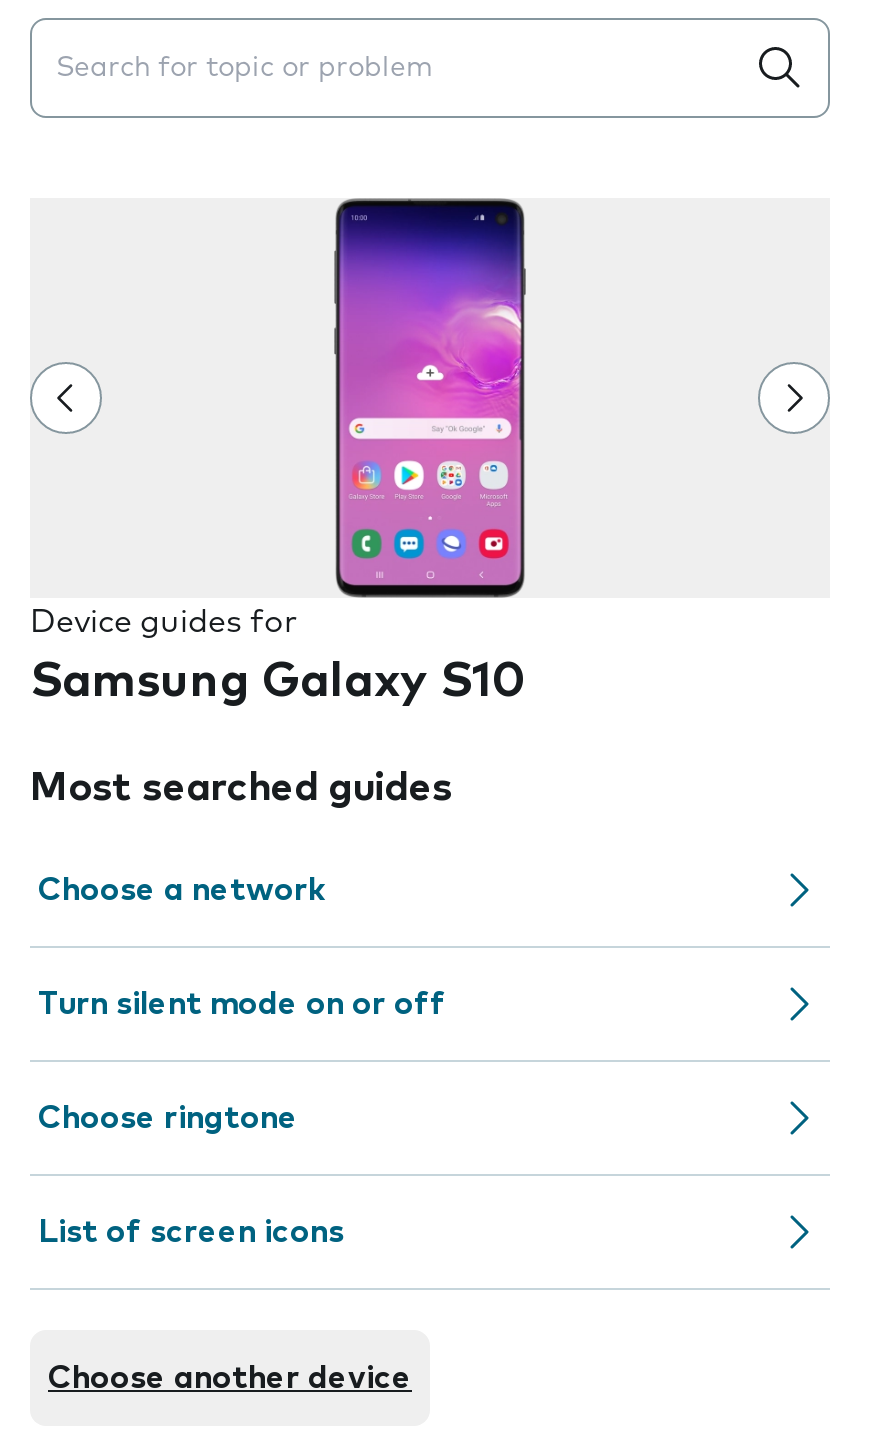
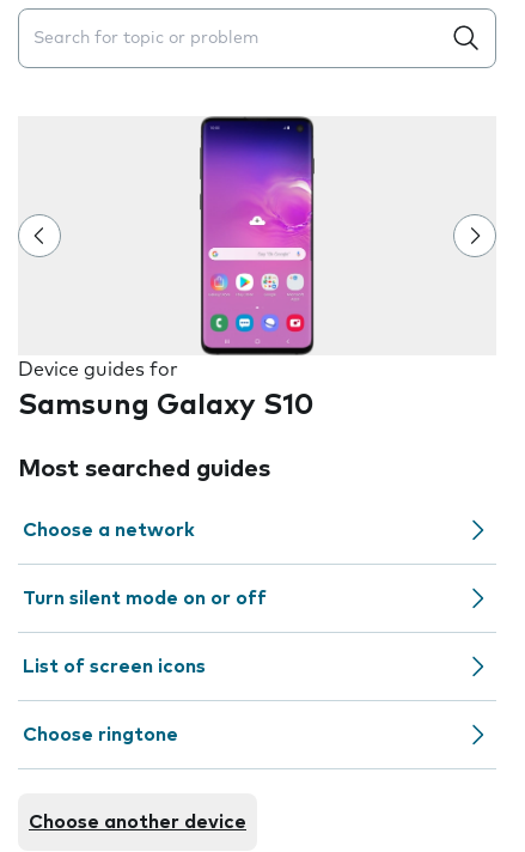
moved [38,1102,298,1134] -> [23,725,178,744]: Choose ringtone
moved [38,1216,344,1248] -> [23,657,206,676]: List of screen icons

